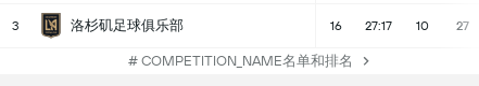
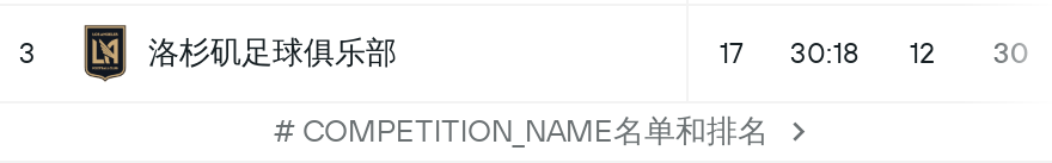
[330,18,342,33] 16 -> [720,37,744,70] 17
[364,18,392,33] 27:17 -> [790,37,860,70] 30:18
[415,18,428,33] 10 -> [910,37,934,70] 12
[456,18,469,33] 27 -> [993,37,1029,70] 30

